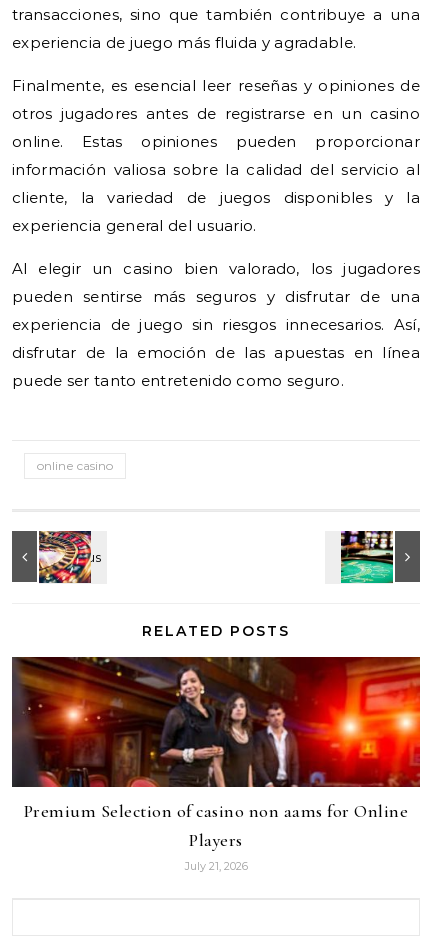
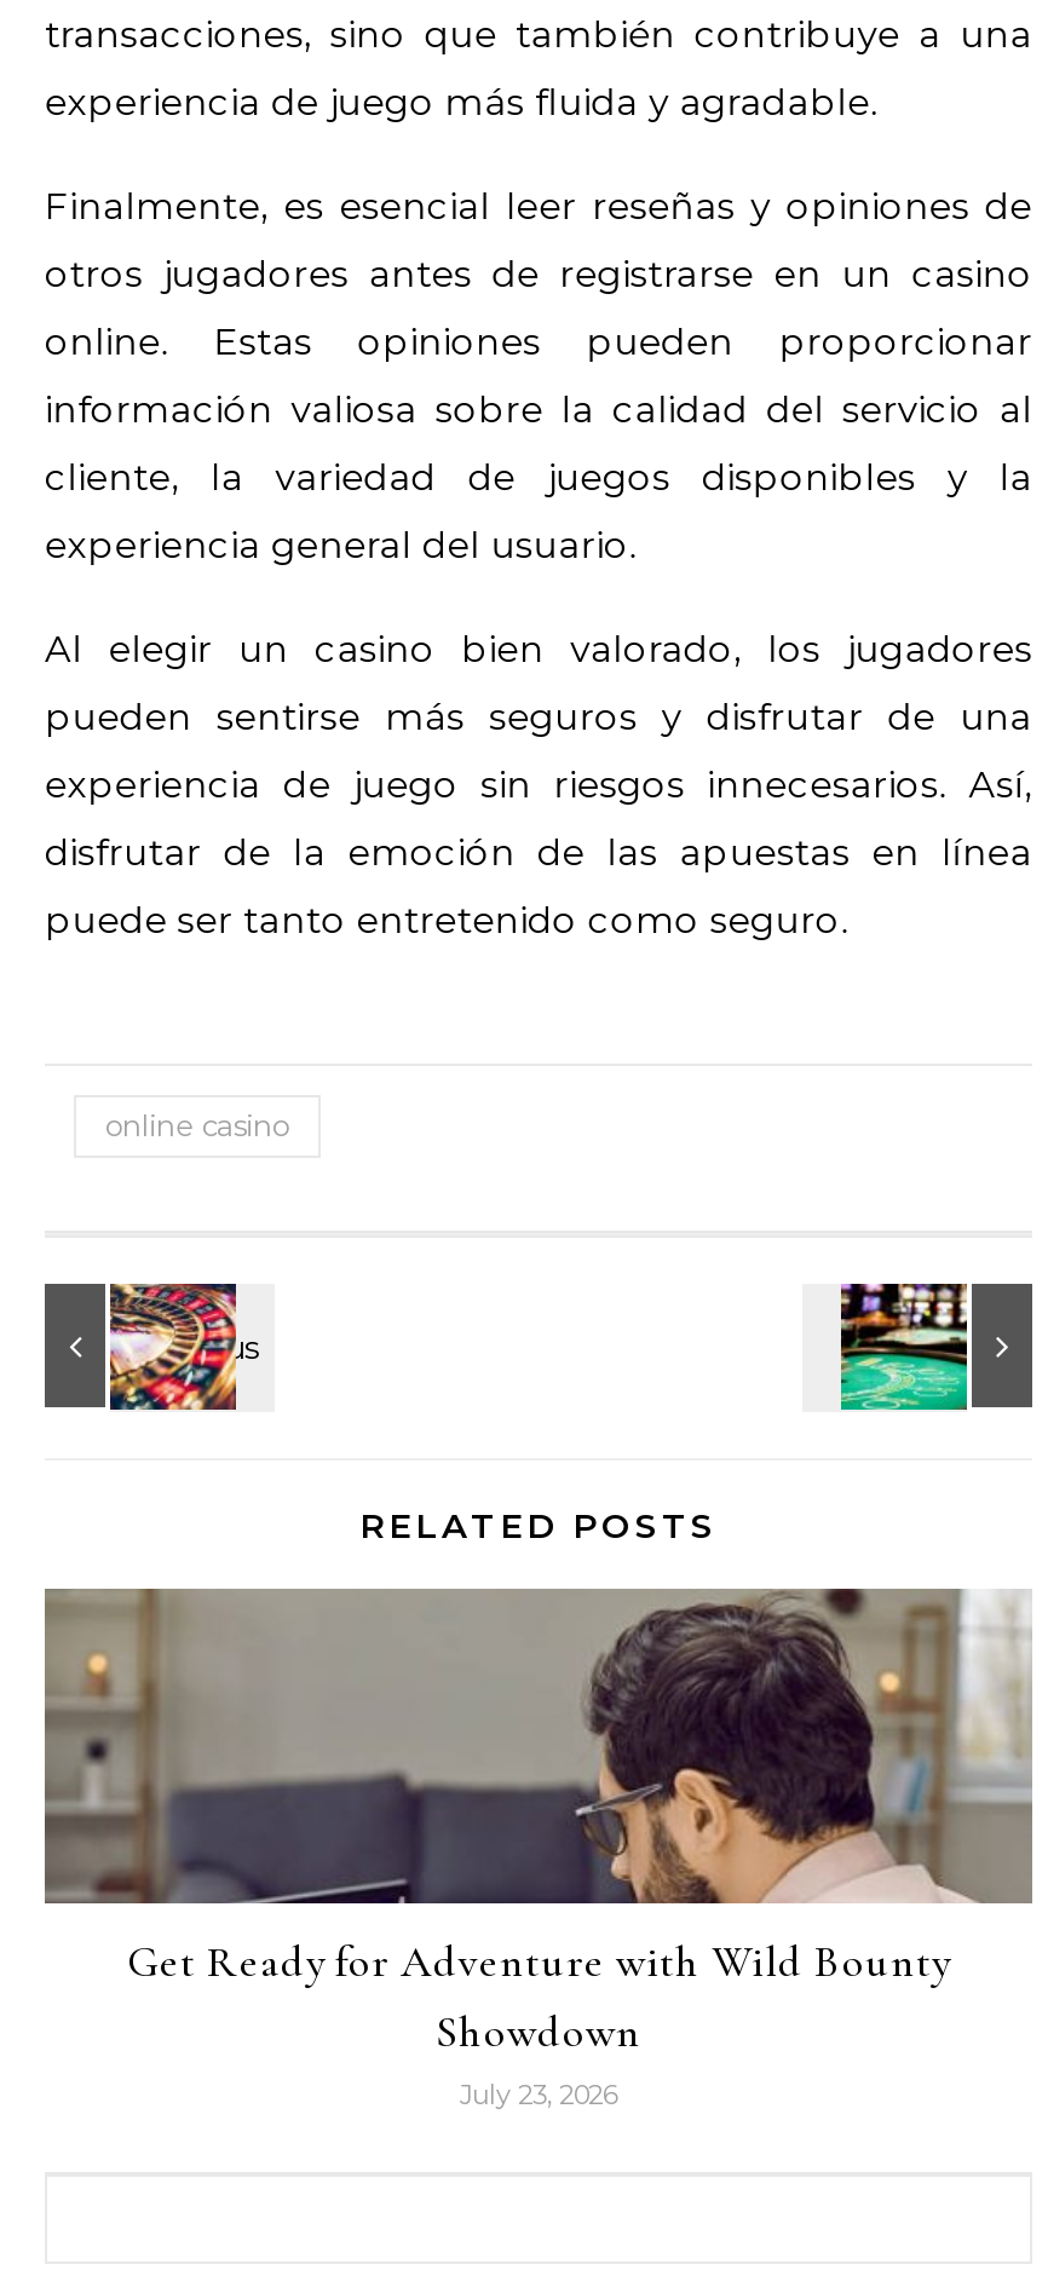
[13,656,421,873] [image] | Premium Selection of casino non aams for Online | Players | July 21, 2026 -> [45,1586,1035,2111] [image] | Get Ready for Adventure with Wild Bounty | Showdown | July 23, 2026

